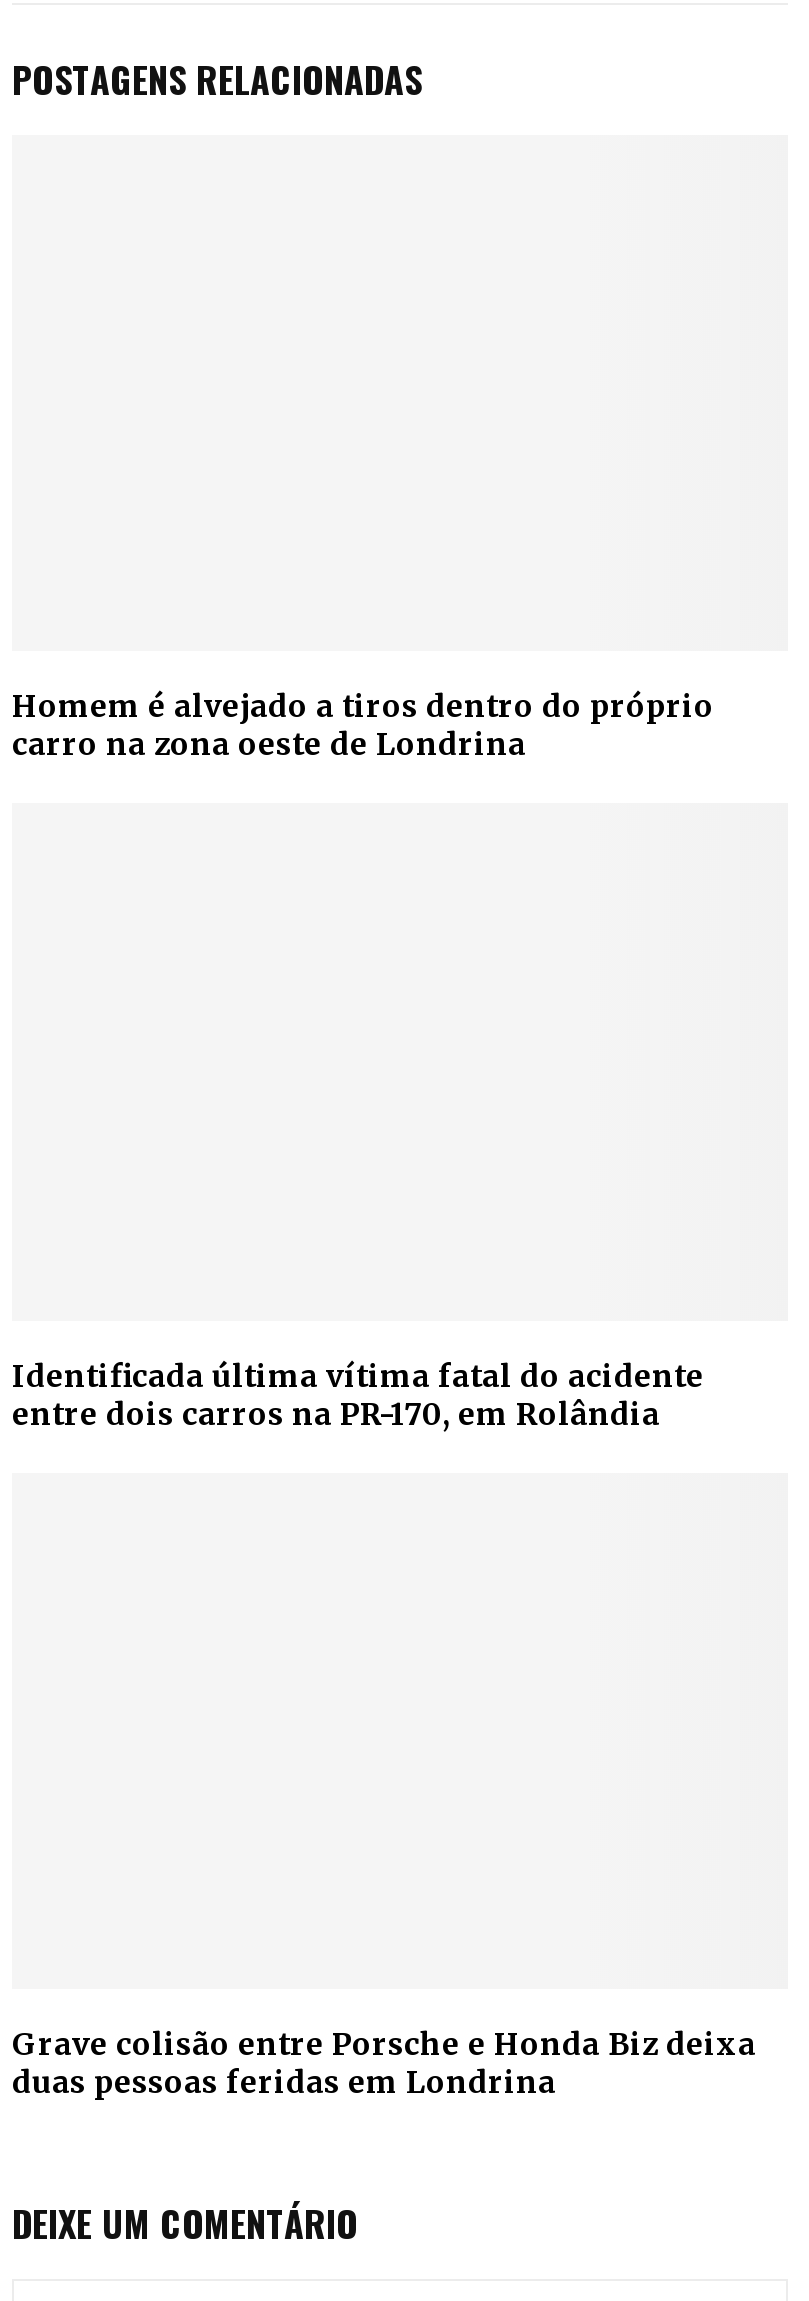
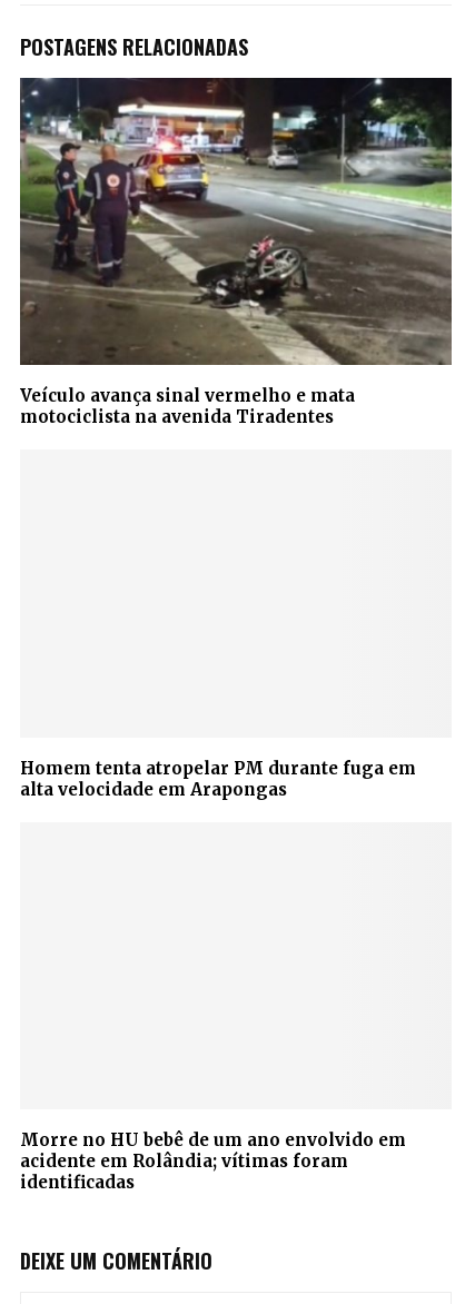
none -> [19,77,453,366] [image]
[12,687,714,763] Homem é alvejado a tiros dentro do próprio | carro na zona oeste de Londrina -> [20,385,355,427] Veículo avança sinal vermelho e mata | motociclista na avenida Tiradentes
[12,1357,704,1433] Identificada última vítima fatal do acidente | entre dois carros na PR-170, em Rolândia -> [20,757,416,800] Homem tenta atropelar PM durante fuga em | alta velocidade em Arapongas
[12,2026,756,2102] Grave colisão entre Porsche e Honda Biz deixa | duas pessoas feridas em Londrina -> [20,1130,406,1193] Morre no HU bebê de um ano envolvido em | acidente em Rolândia; vítimas foram | identificadas

